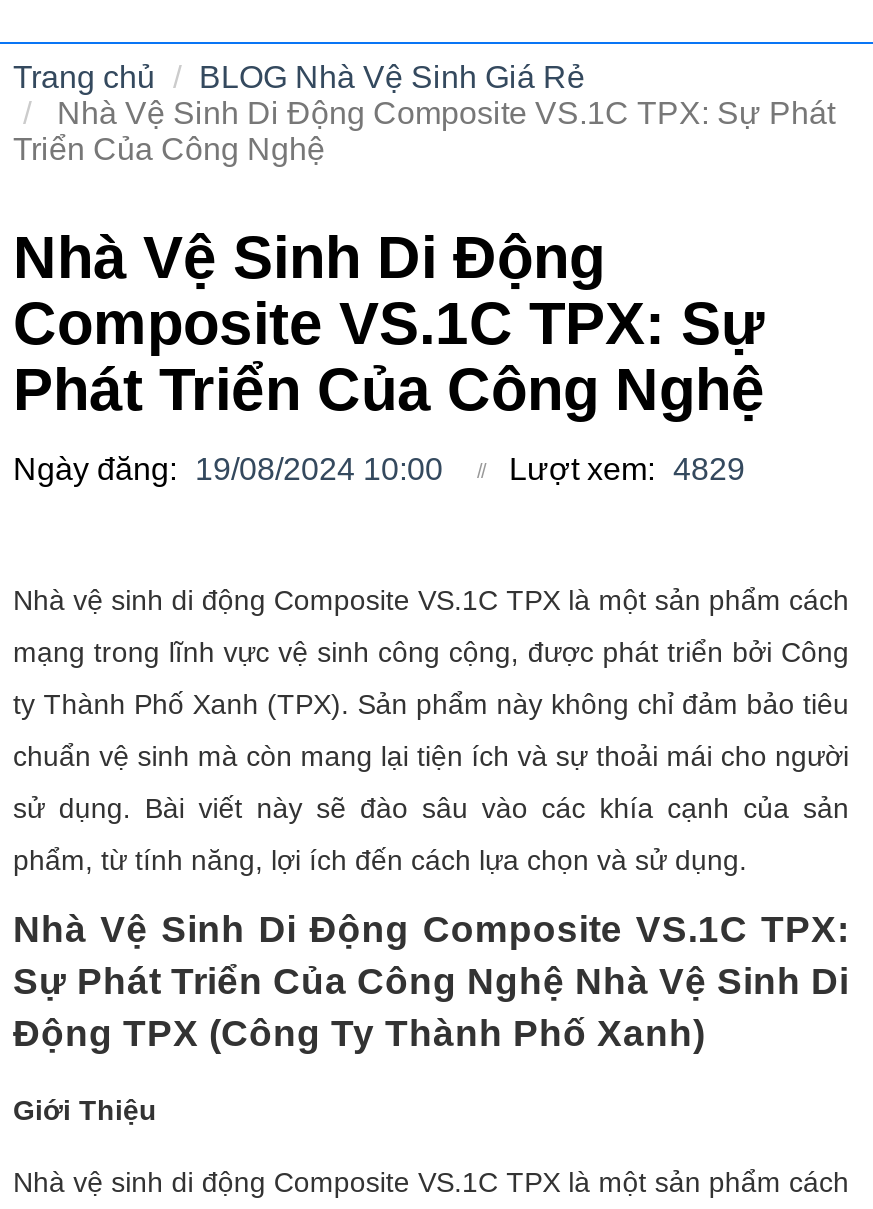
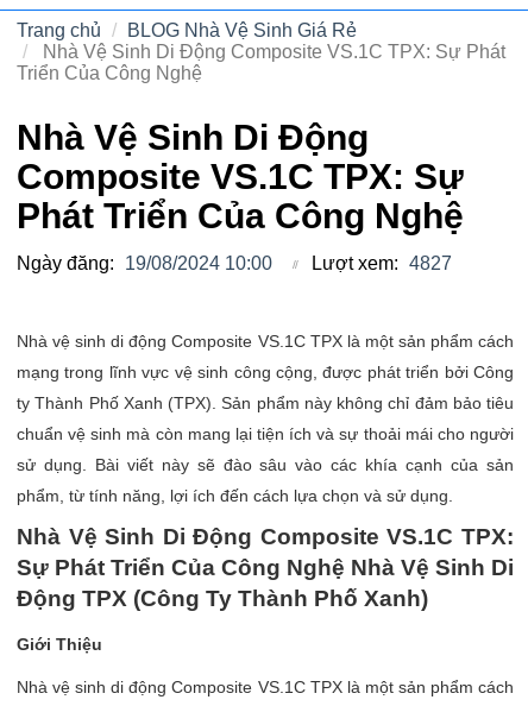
[13,452,745,486] Ngày đăng: 19/08/2024 10:00 Lượt xem: 4829 -> [17,253,452,273] Ngày đăng: 19/08/2024 10:00 Lượt xem: 4827

